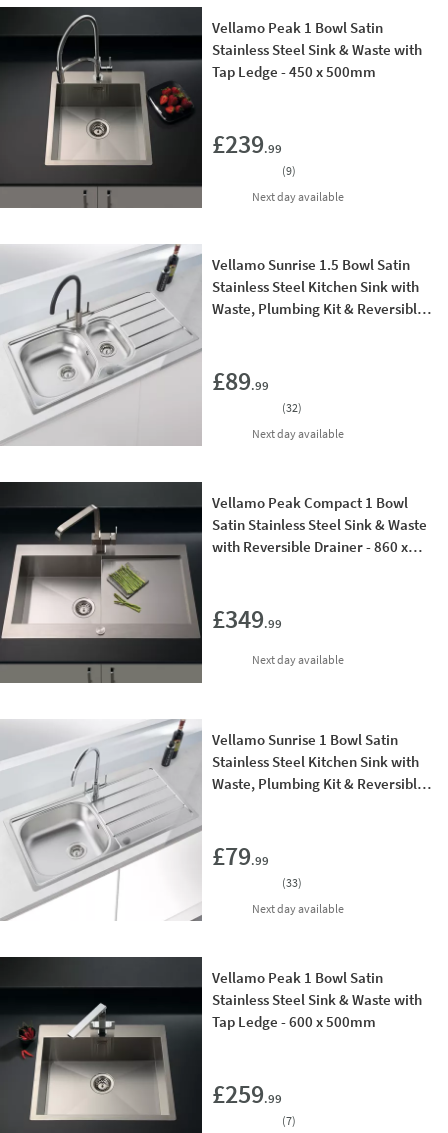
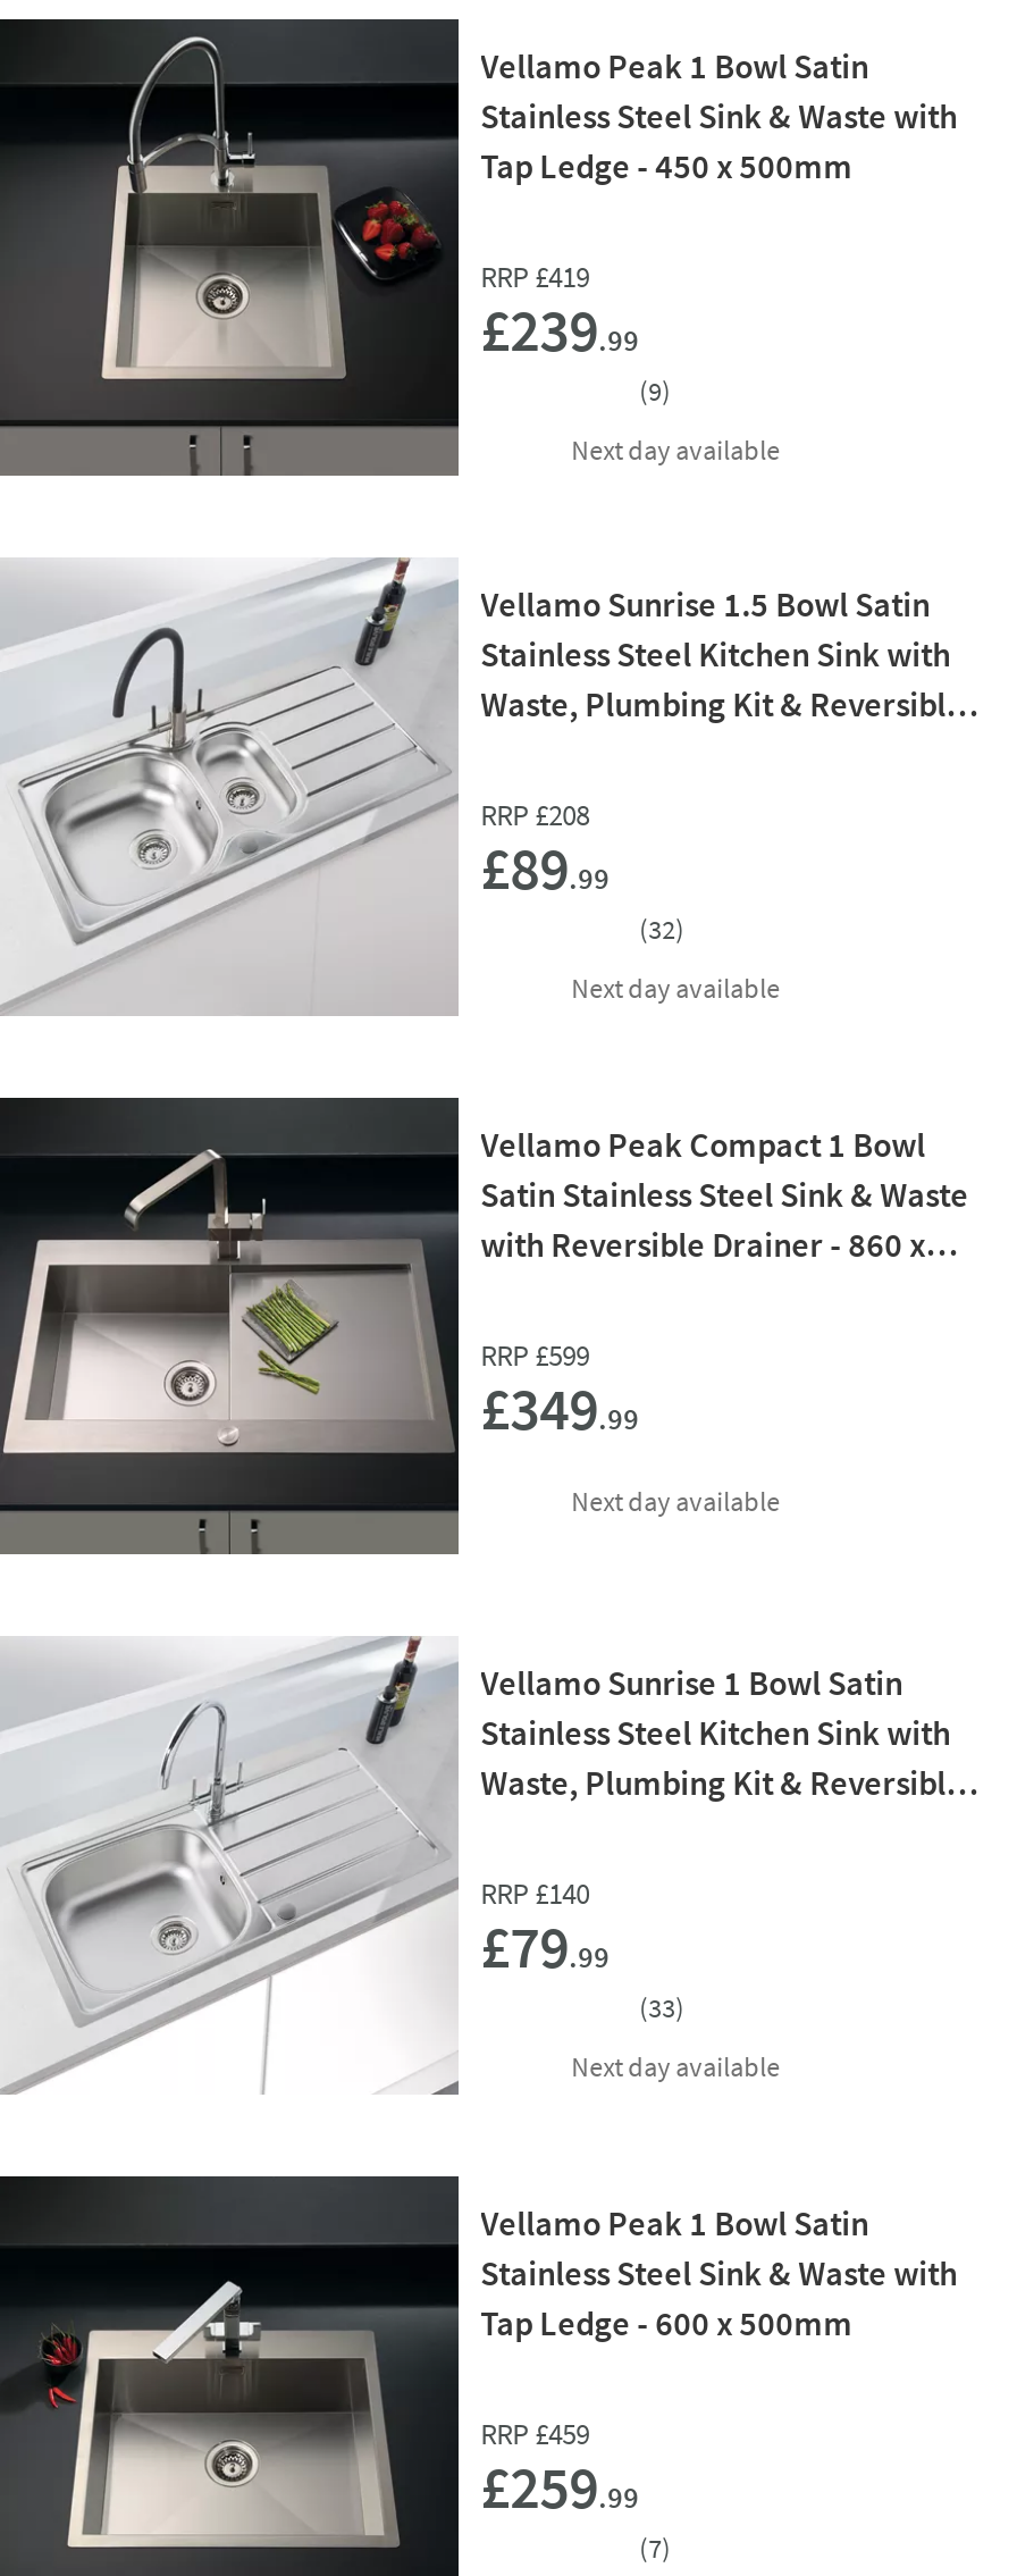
none -> [480,257,589,295] RRP £419
none -> [480,796,589,835] RRP £208
none -> [480,1335,589,1374] RRP £599
none -> [480,1875,589,1913] RRP £140
none -> [480,2414,589,2452] RRP £459

